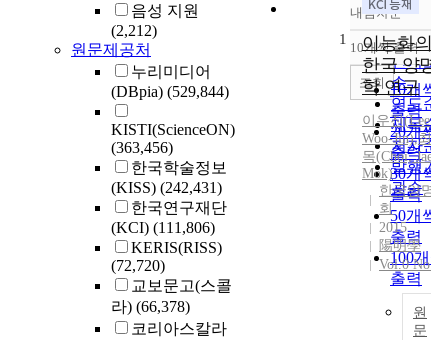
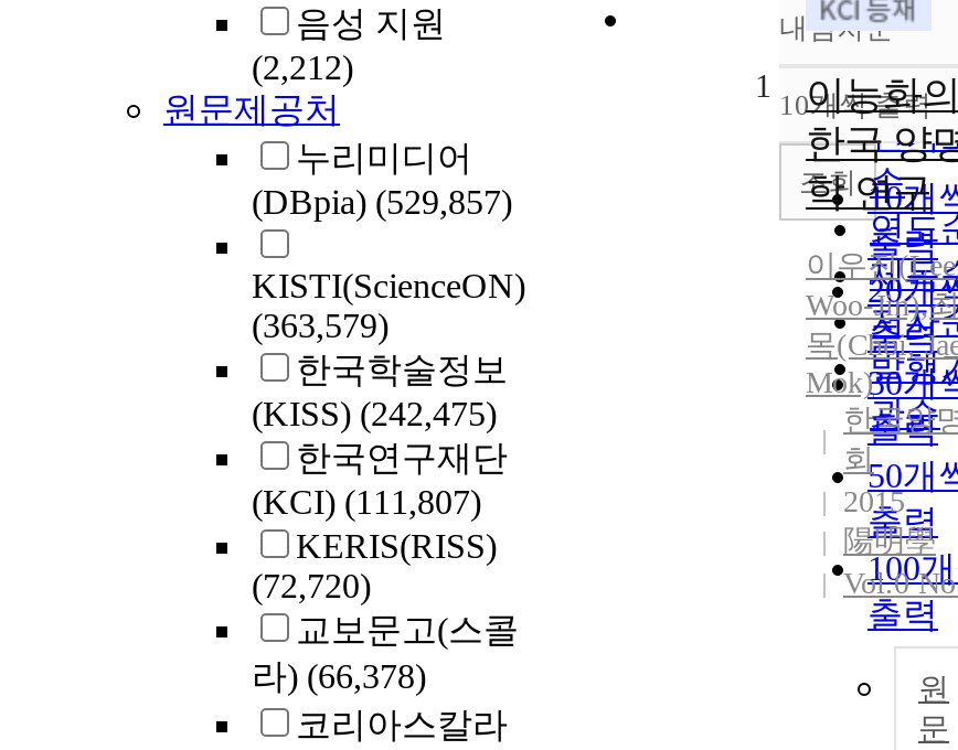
[111,83,229,100] (DBpia) (529,844) -> [252,184,512,222] (DBpia) (529,857)
[111,139,173,156] (363,456) -> [252,308,388,345] (363,579)
[111,179,222,196] (KISS) (242,431) -> [252,396,497,433] (KISS) (242,475)
[111,219,215,236] (KCI) (111,806) -> [252,484,481,522] (KCI) (111,807)

